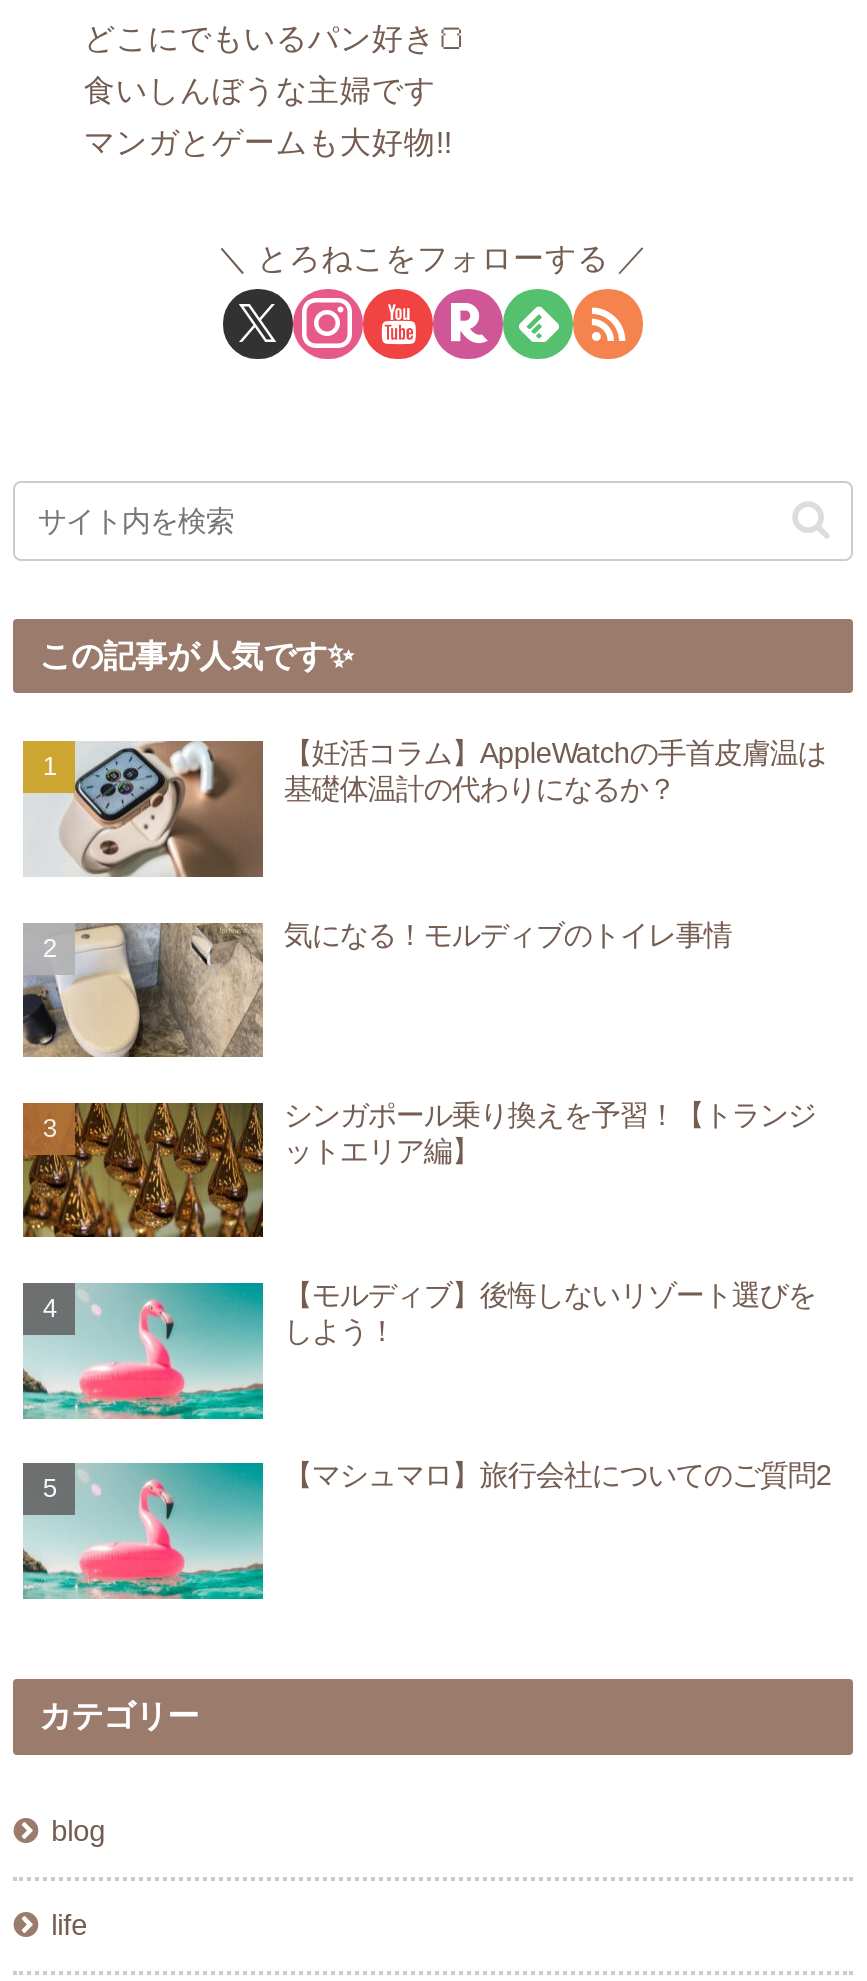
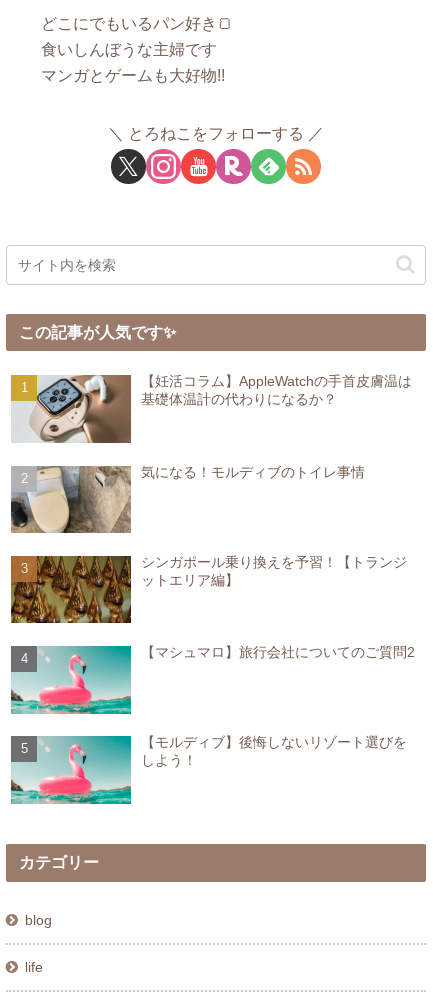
moved [19,1279,816,1423] -> [9,734,407,806]: [image] | 【モルディブ】後悔しないリゾート選びを | しよう！
moved [284,1459,832,1491] -> [141,644,415,660]: 【マシュマロ】旅行会社についてのご質問2

